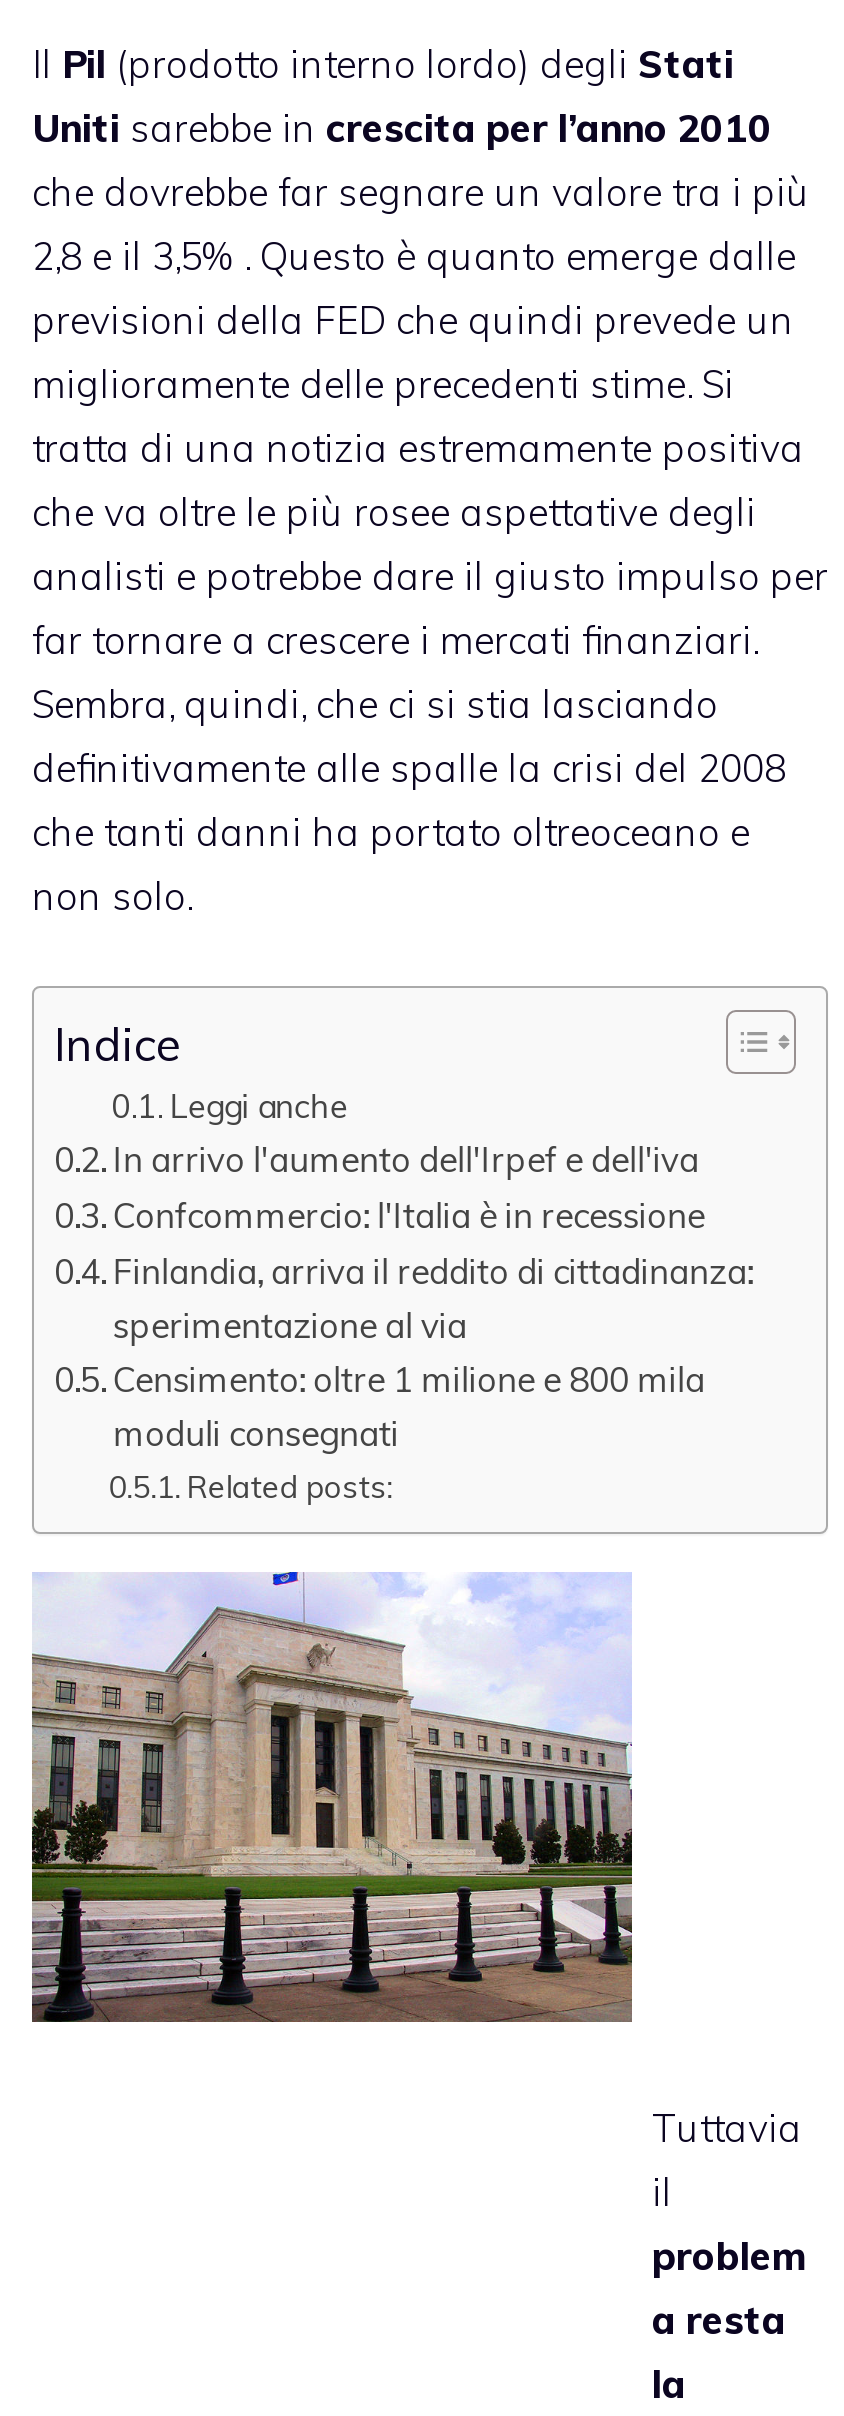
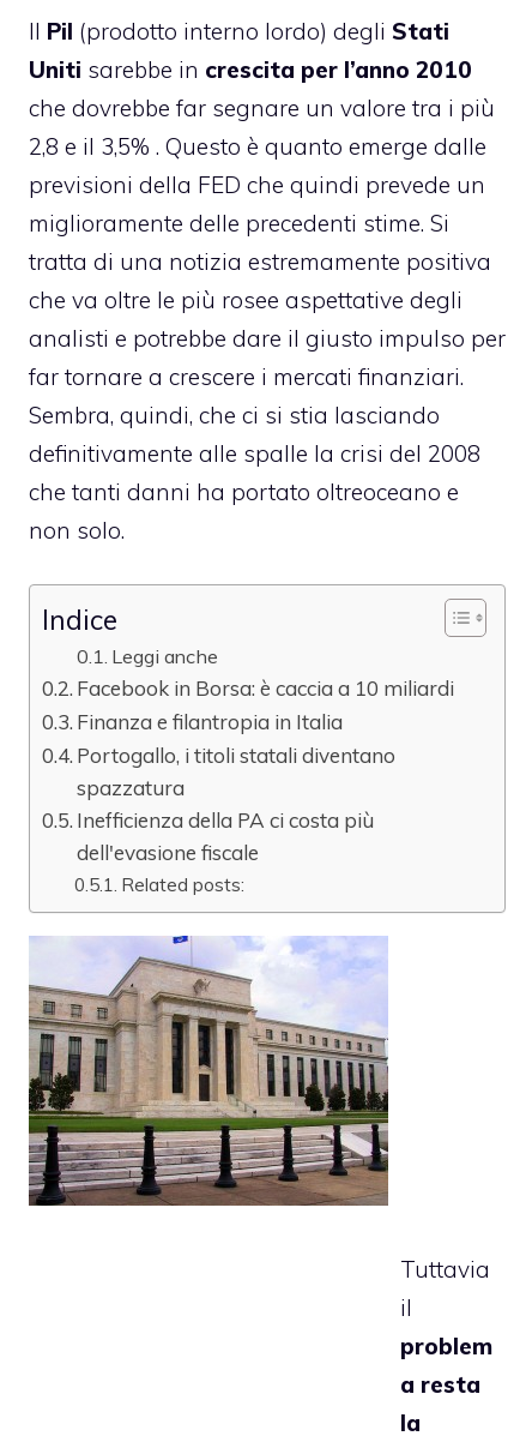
[113,1137,753,1453] In arrivo l'aumento dell'Irpef e dell'iva | Confcommercio: l'Italia è in recessione | Finlandia, arriva il reddito di cittadinanza: | sperimentazione al via | Censimento: oltre 1 milione e 800 mila | moduli consegnati -> [77,675,455,864] Facebook in Borsa: è caccia a 10 miliardi | Finanza e filantropia in Italia | Portogallo, i titoli statali diventano | spazzatura | Inefficienza della PA ci costa più | dell'evasione fiscale

